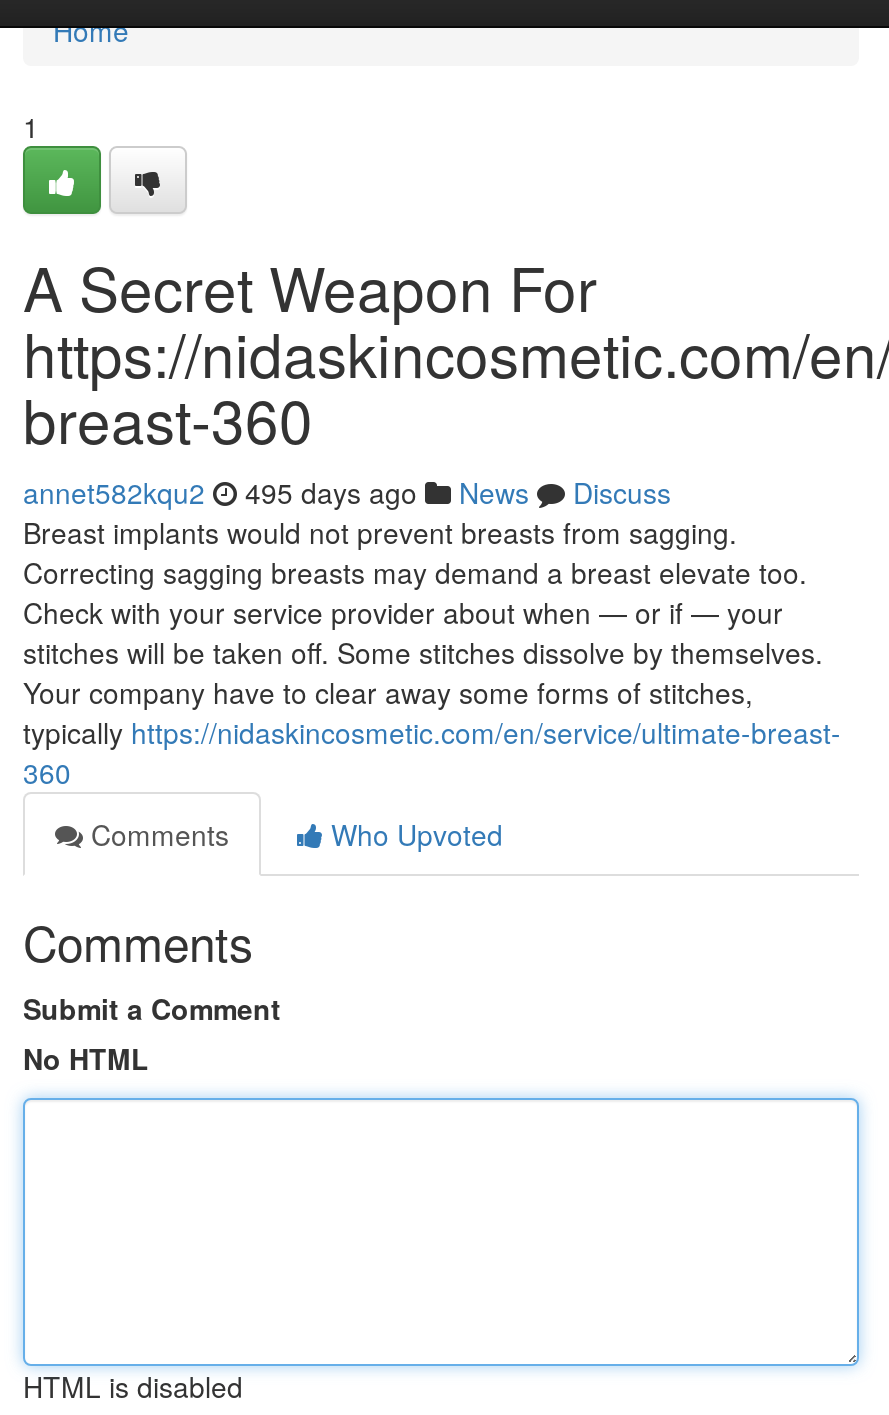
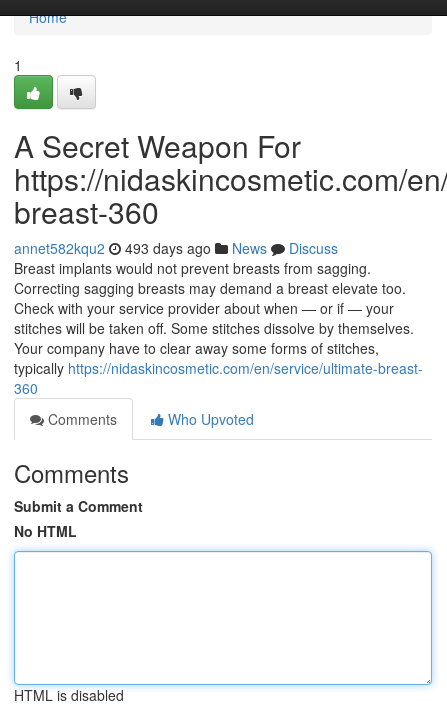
[23,472,671,512] annet582kqu2 495 days ago News Discuss -> [14,238,338,258] annet582kqu2 493 days ago News Discuss

